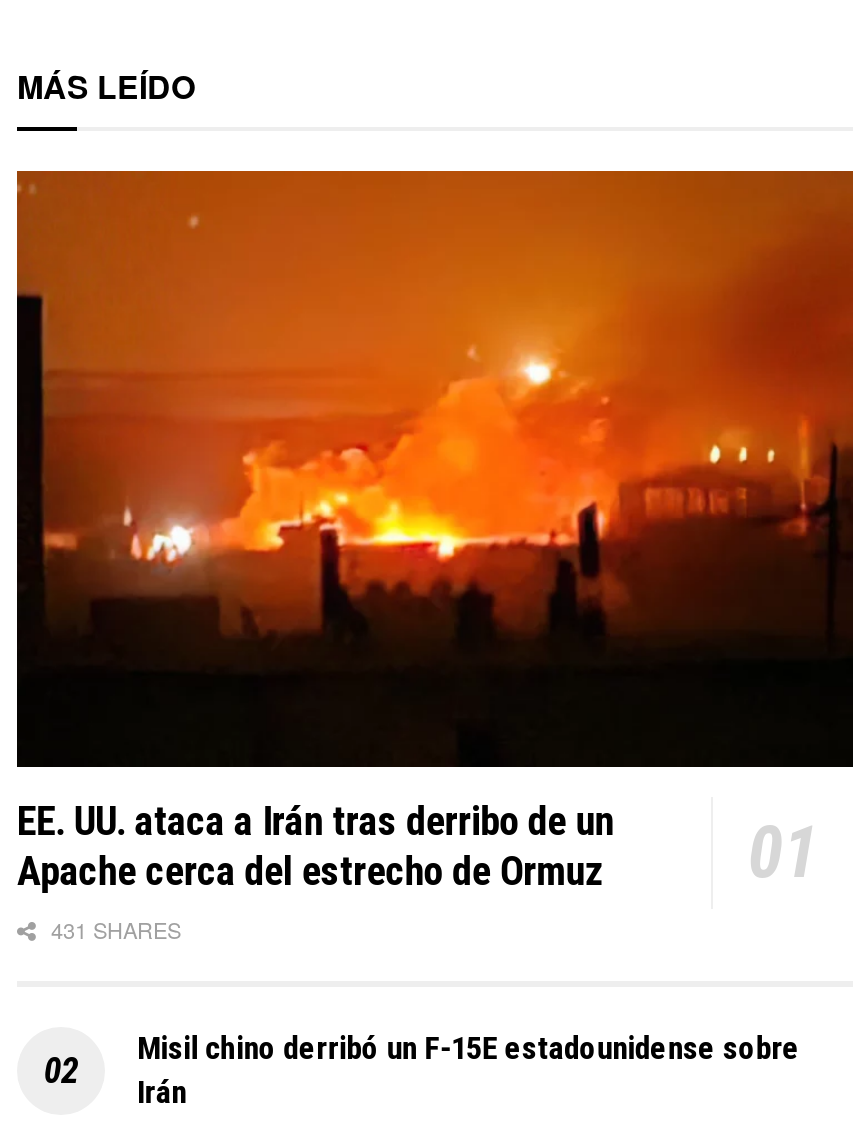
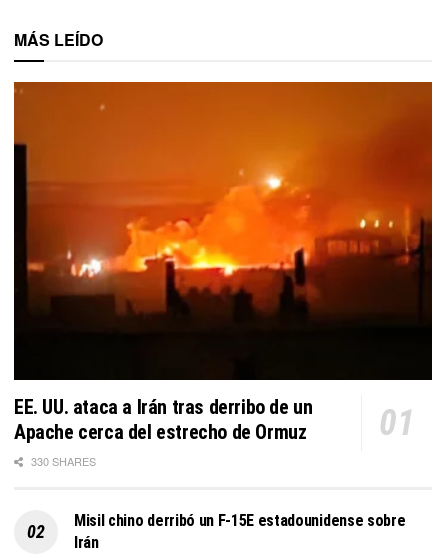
[45,914,181,946] 431 SHARES -> [28,453,96,469] 330 SHARES

